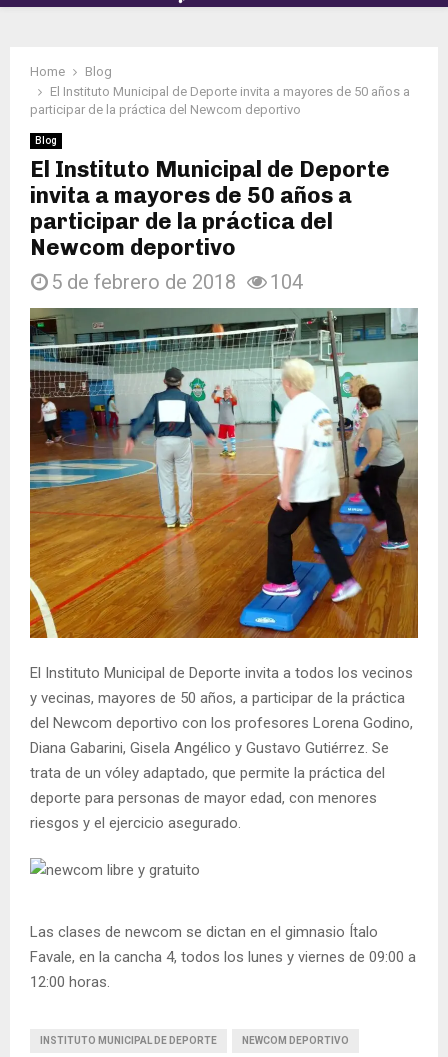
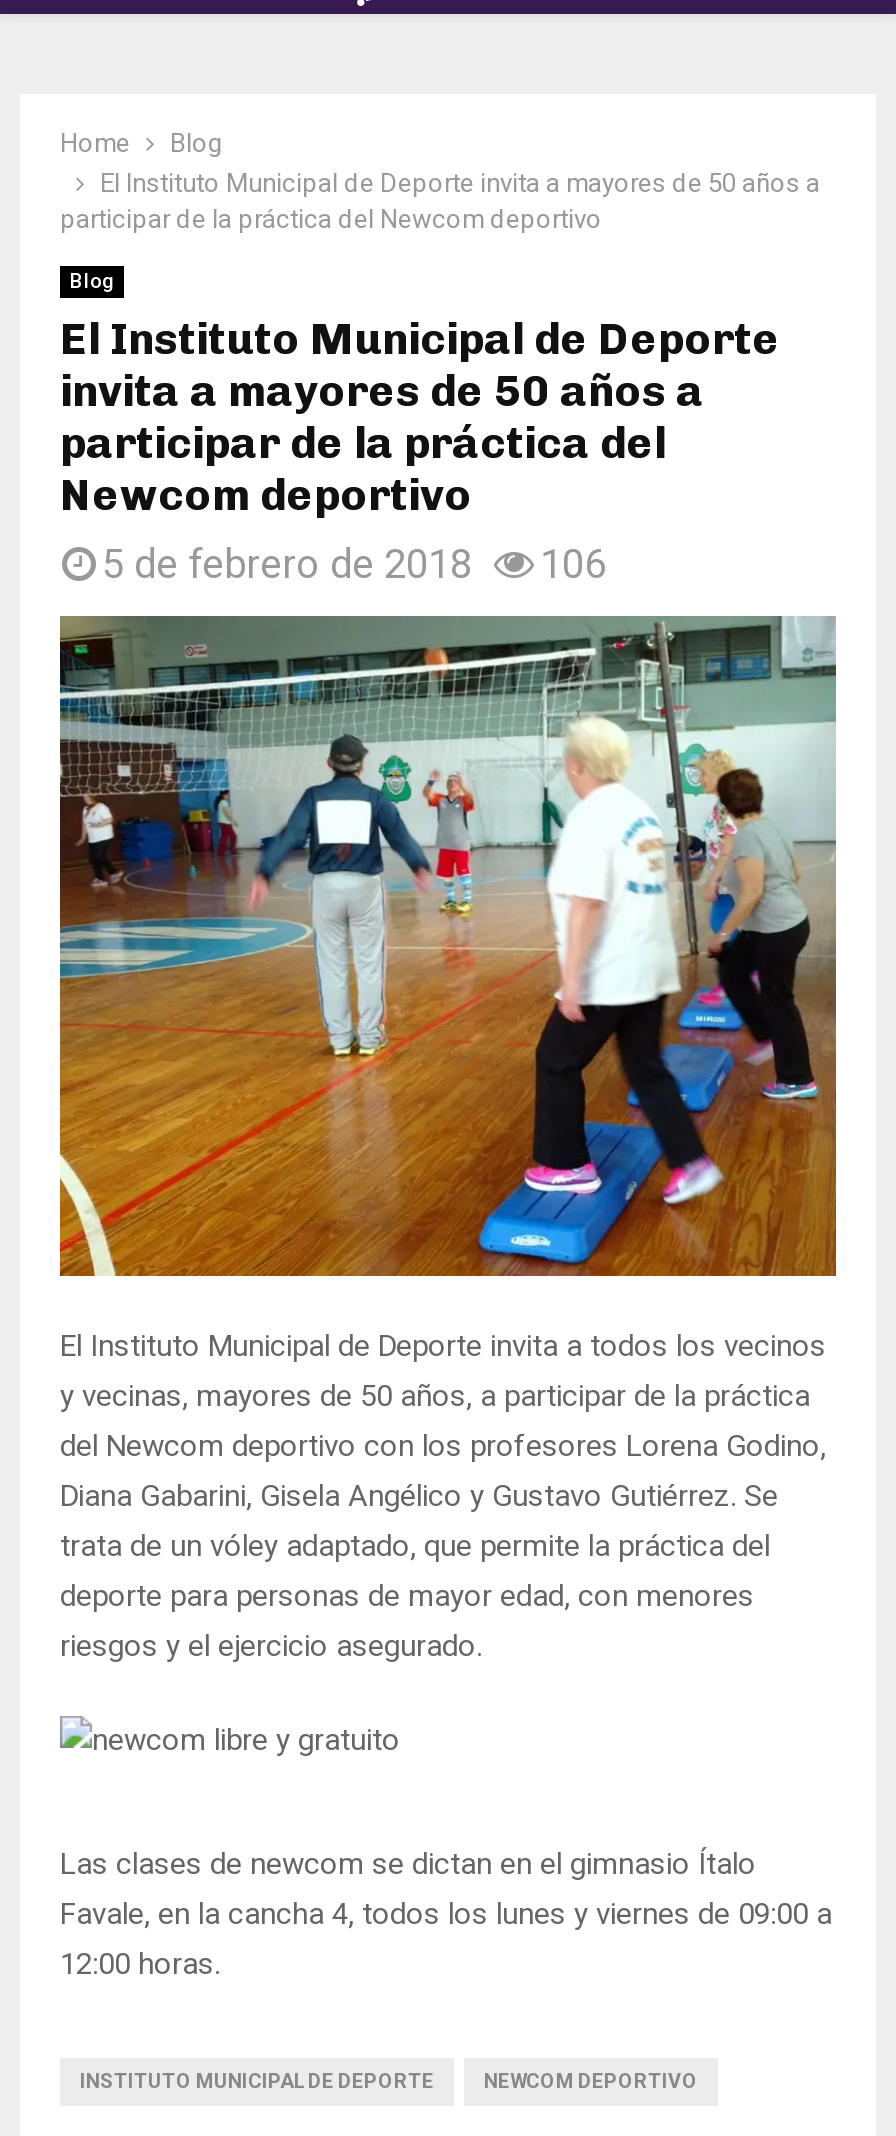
[51,270,303,294] 5 de febrero de 2018 104 -> [102,540,606,588] 5 de febrero de 2018 106

